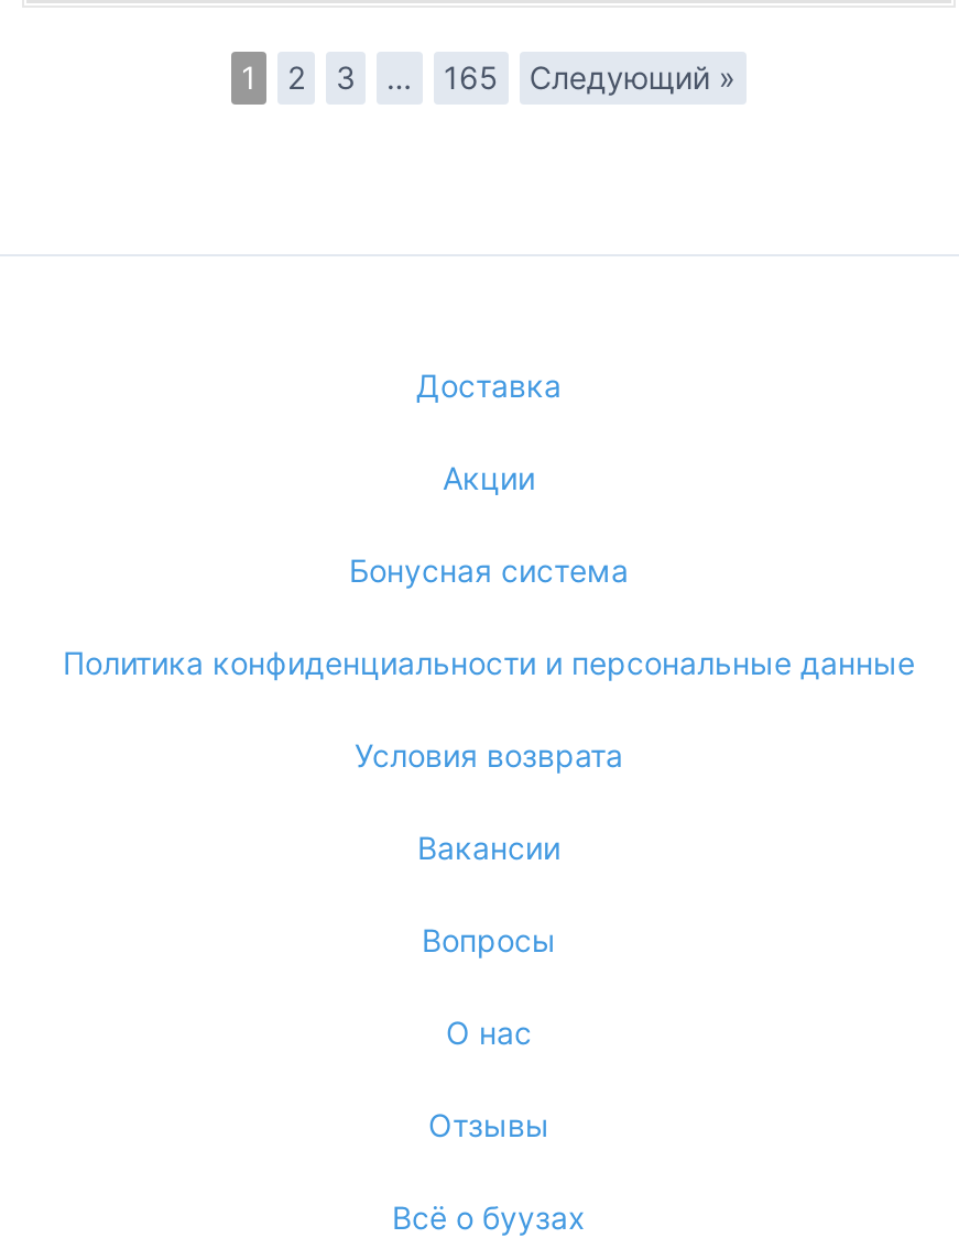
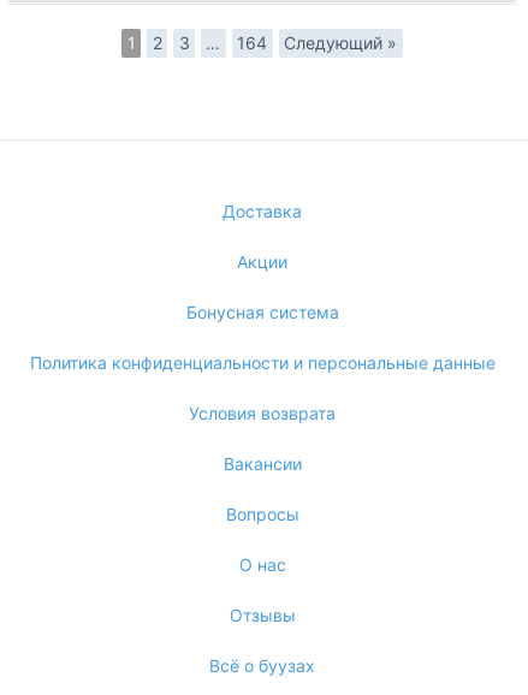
[444,59,499,97] 165 -> [238,33,268,53] 164

